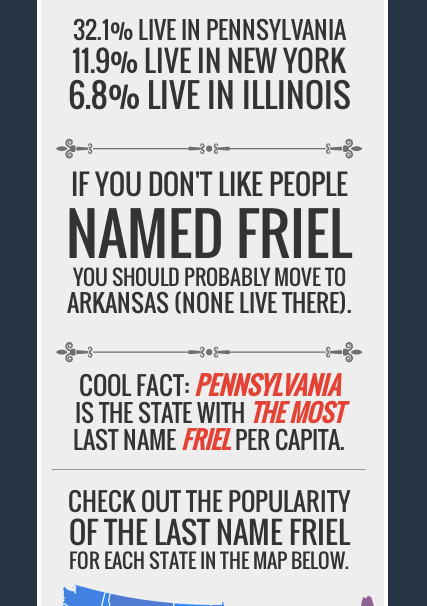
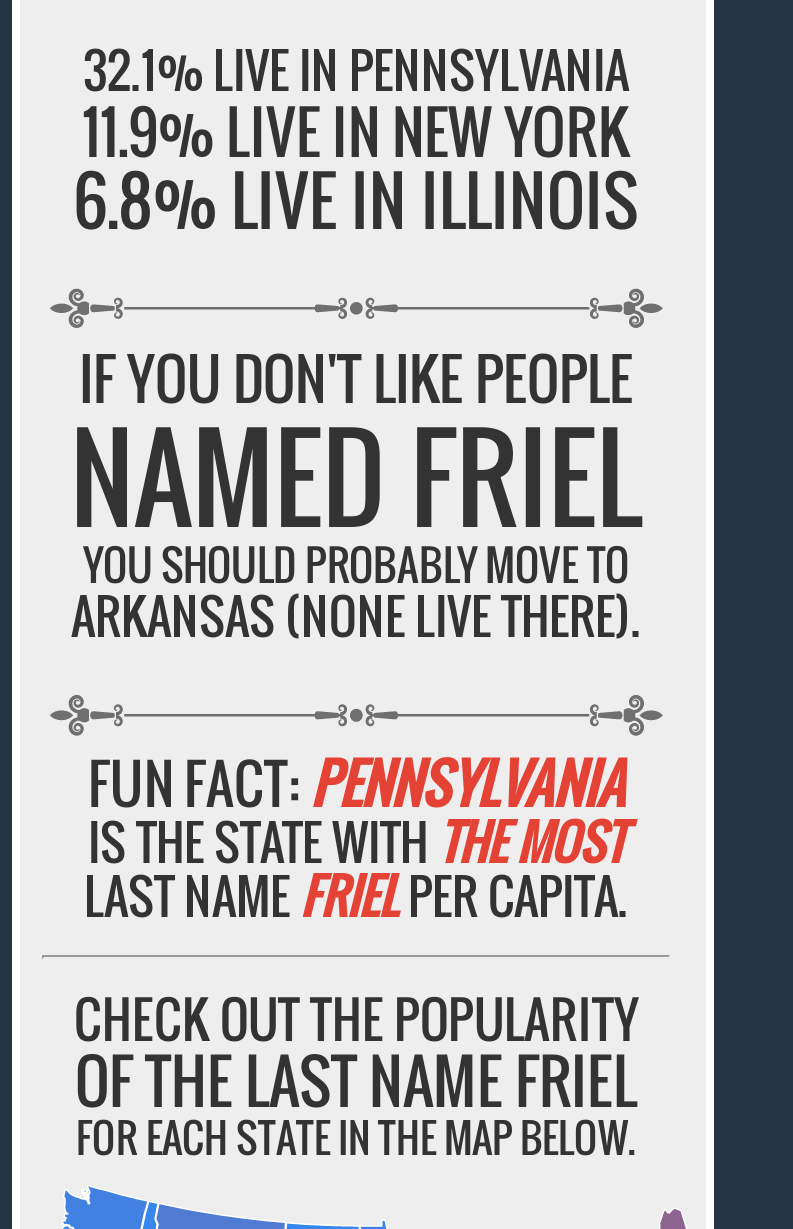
[78,366,339,403] COOL FACT: PENNSYLVANIA -> [88,743,624,823] FUN FACT: PENNSYLVANIA

